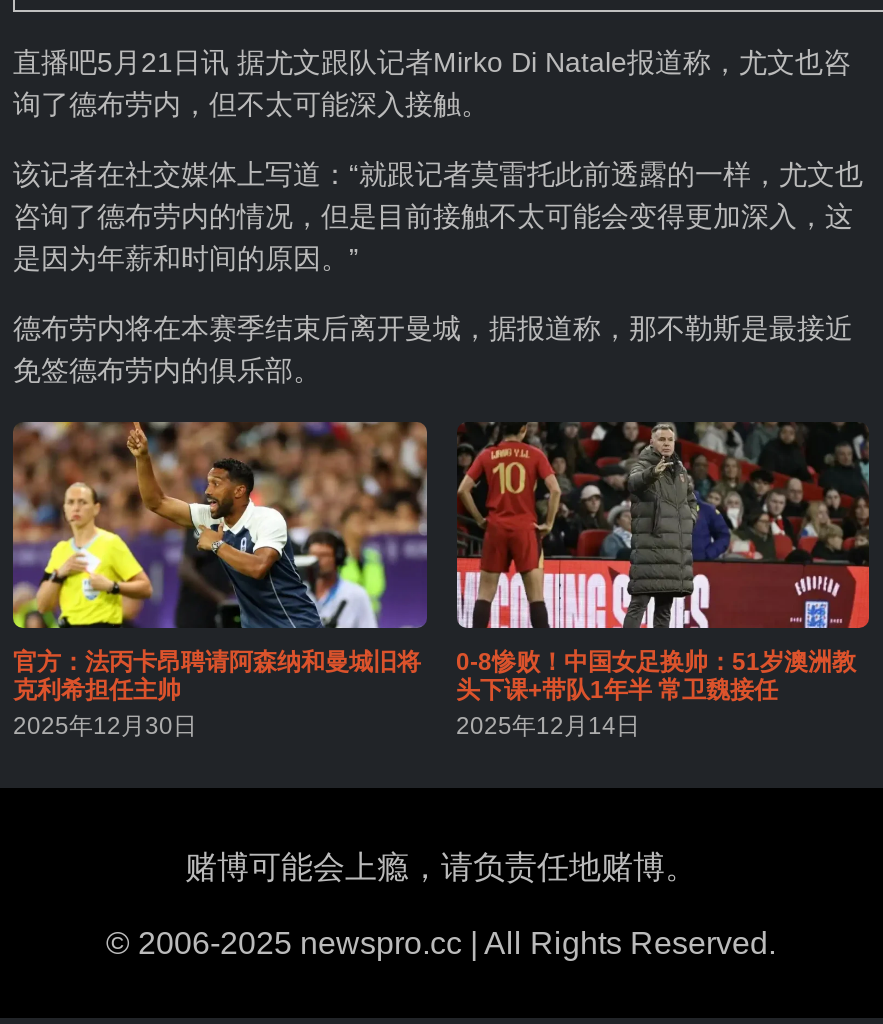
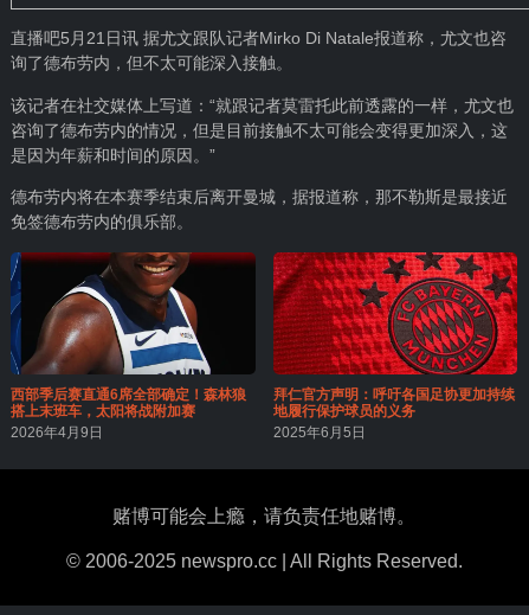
[11,420,429,740] [image] | 官方：法丙卡昂聘请阿森纳和曼城旧将 | 克利希担任主帅 | 2025年12月30日 -> [11,252,256,441] [image] | 西部季后赛直通6席全部确定！森林狼 | 搭上末班车，太阳将战附加赛 | 2026年4月9日
[455,422,871,740] [image] | 0-8惨败！中国女足换帅：51岁澳洲教 | 头下课+带队1年半 常卫魏接任 | 2025年12月14日 -> [272,251,518,441] [image] | 拜仁官方声明：呼吁各国足协更加持续 | 地履行保护球员的义务 | 2025年6月5日

